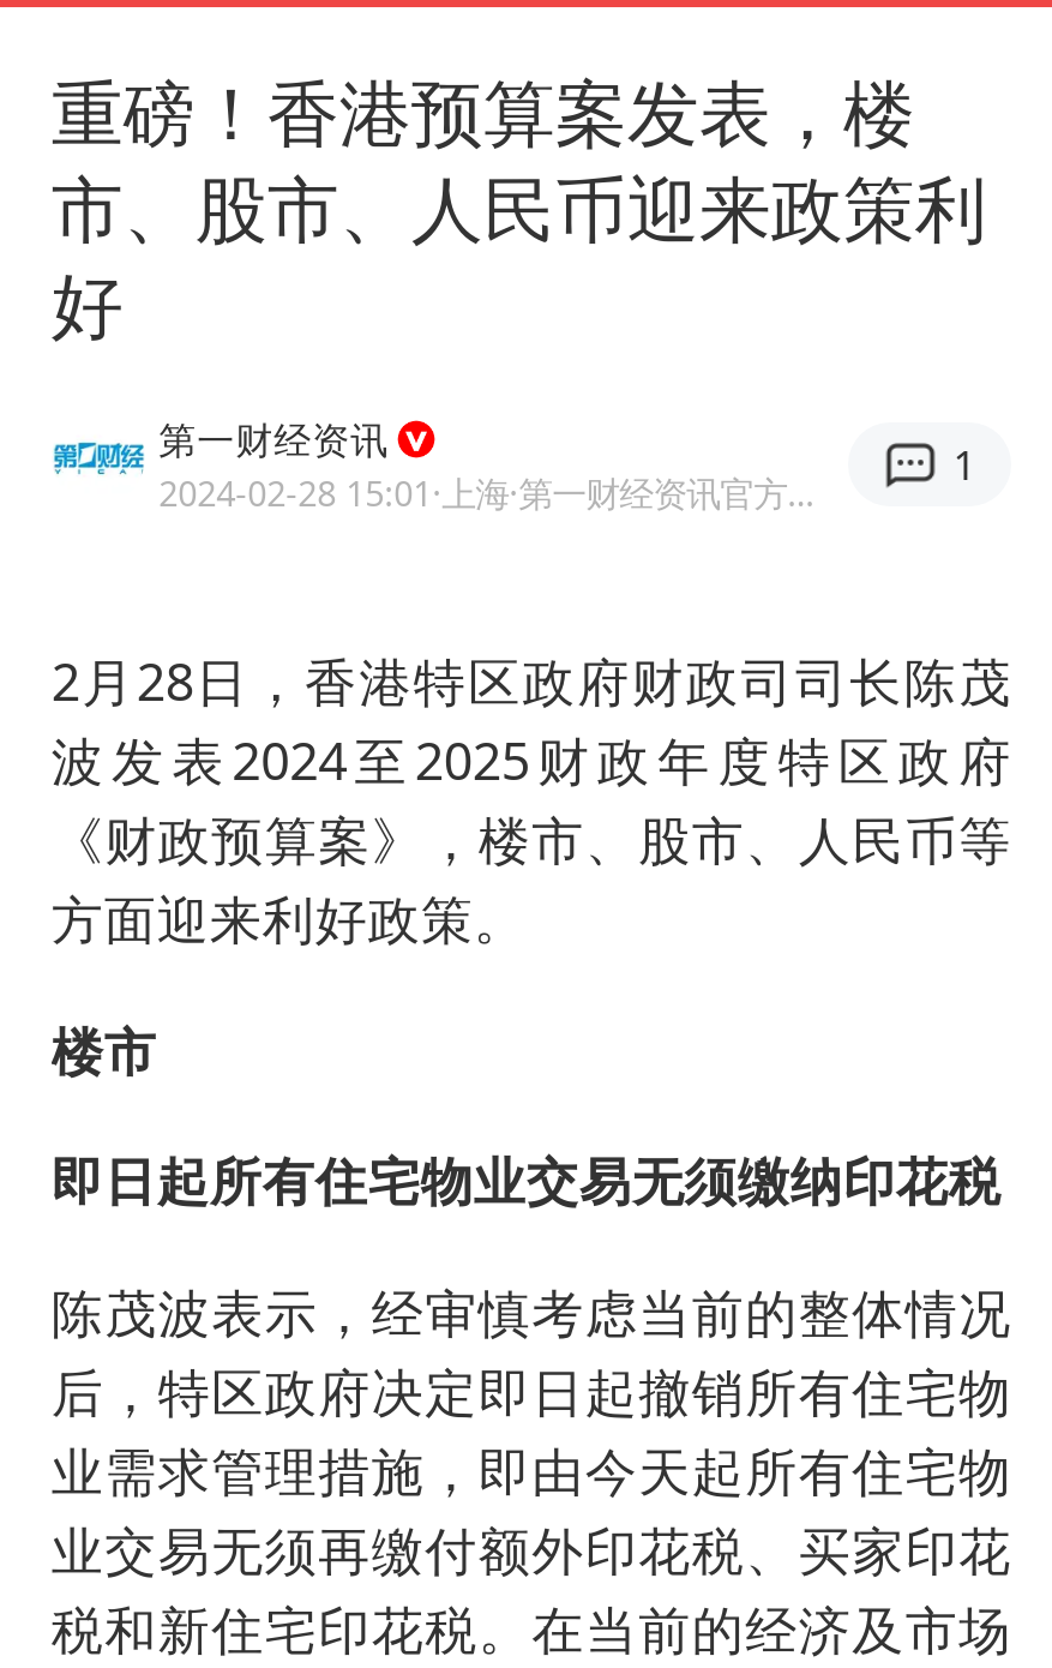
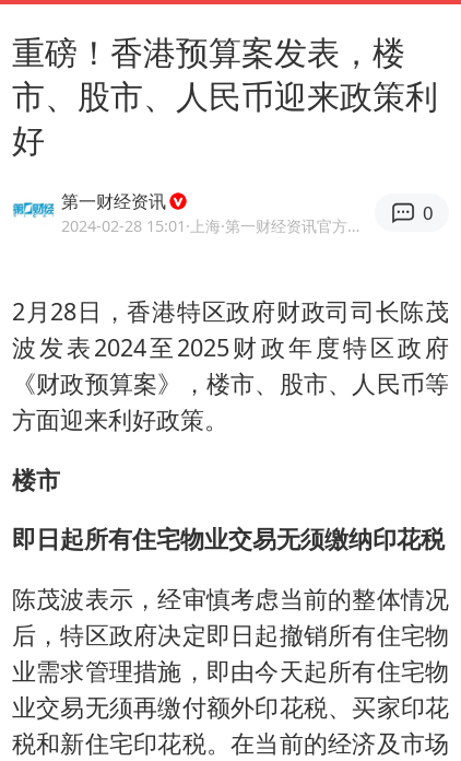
[953,436,977,491] 1 -> [423,200,433,225] 0

